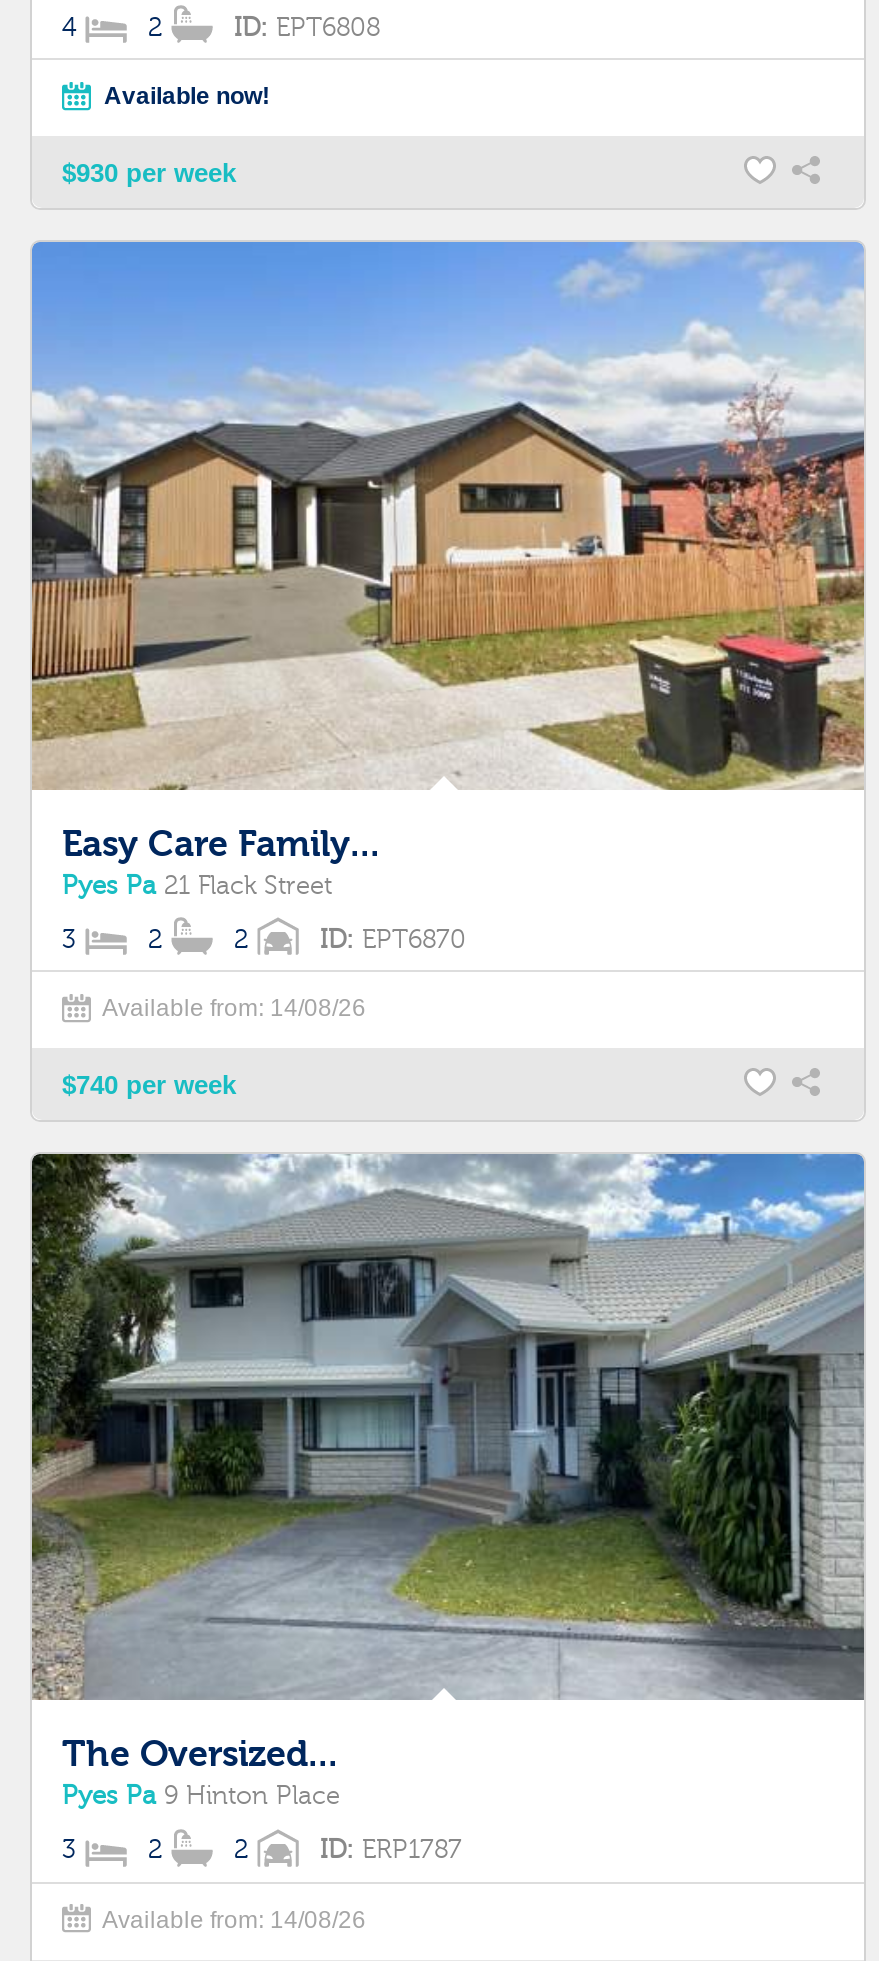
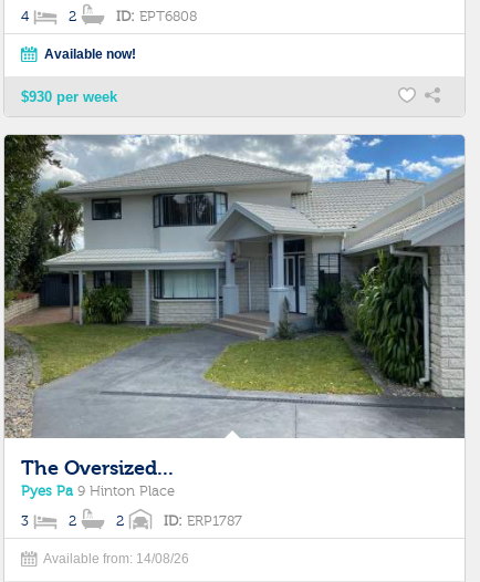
[30,240,866,1100] [image] | Easy Care Family... | Pyes Pa 21 Flack Street | 3 | 2 | 2 | ID: EPT6870 | Available from: 14/08/26 | $740 per week -> none

